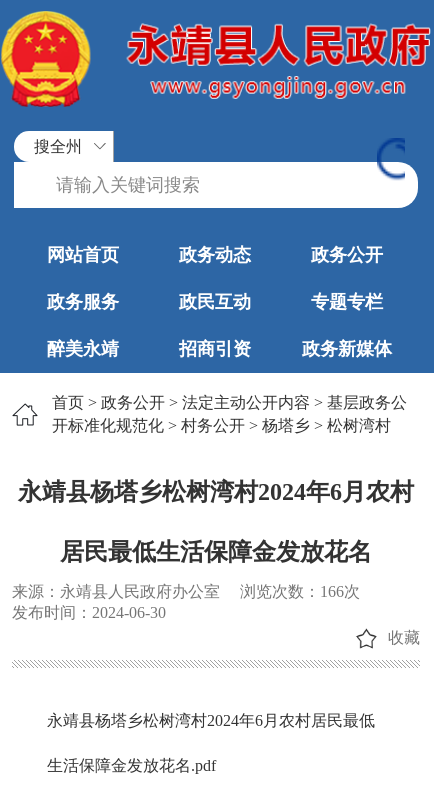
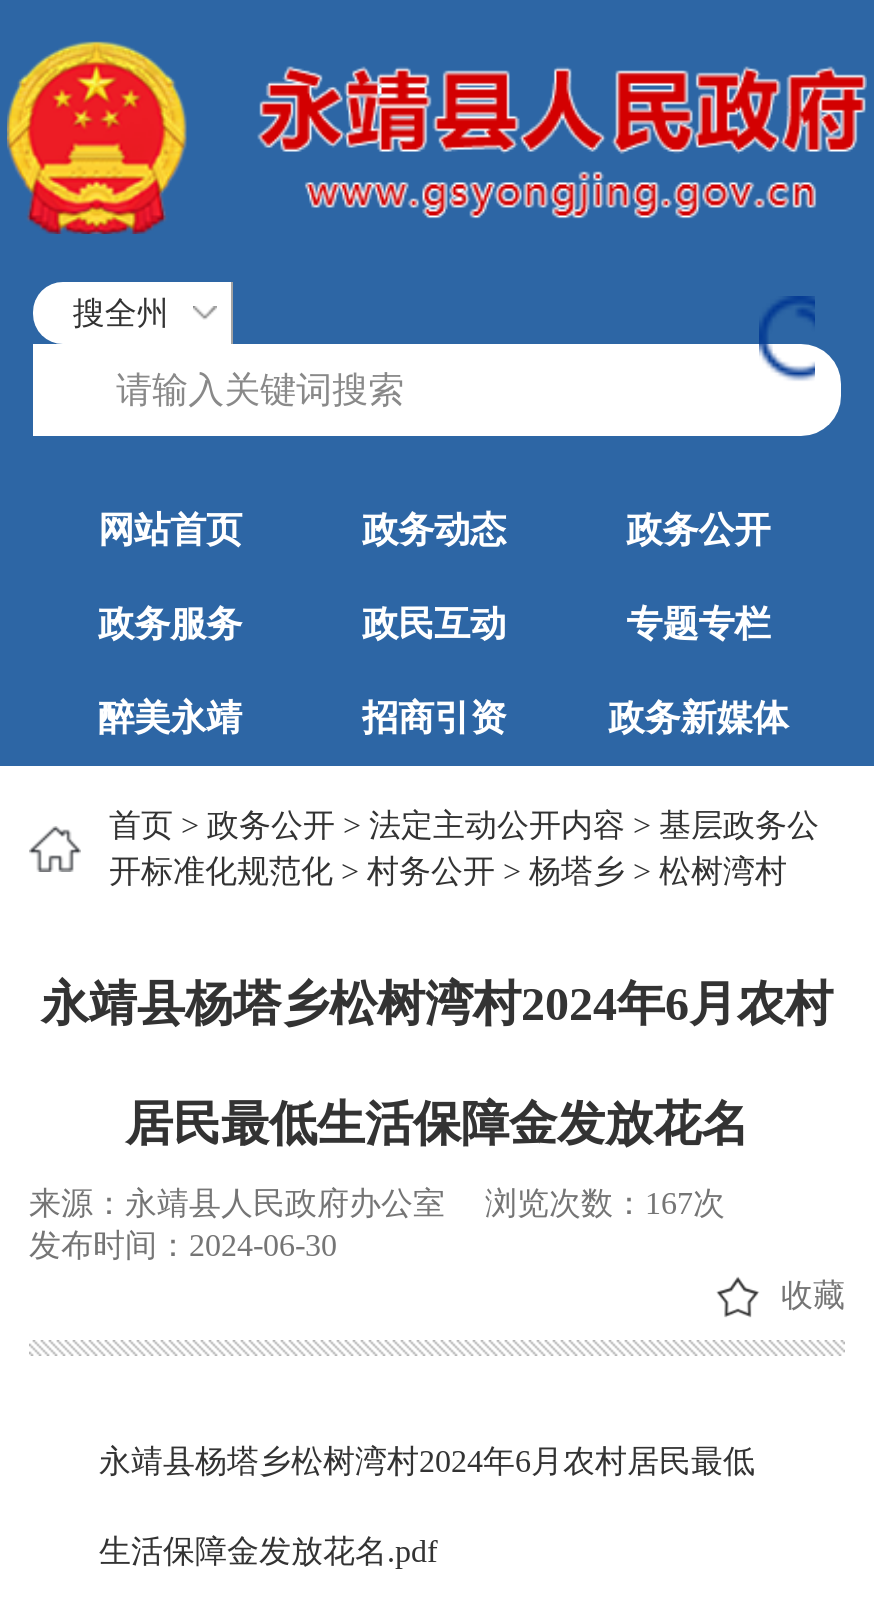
[12,583,360,600] 来源：永靖县人民政府办公室 浏览次数：166次 -> [29,1185,725,1219] 来源：永靖县人民政府办公室 浏览次数：167次

